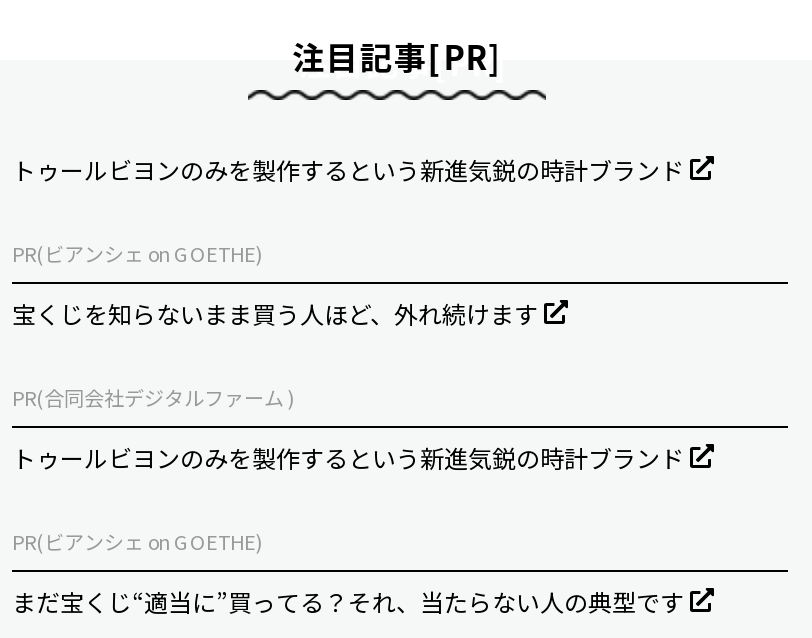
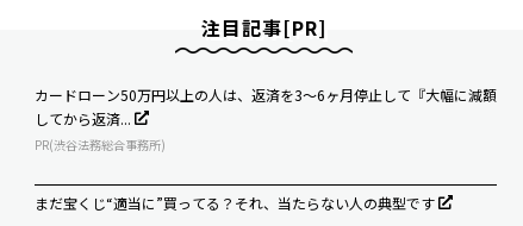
[12,152,690,556] トゥールビヨンのみを製作するという新進気鋭の時計ブランド | PR(ビアンシェ on GOETHE) | 宝くじを知らないまま買う人ほど、外れ続けます | PR(合同会社デジタルファーム ) | トゥールビヨンのみを製作するという新進気鋭の時計ブランド | PR(ビアンシェ on GOETHE) -> [35,84,497,153] カードローン50万円以上の人は、返済を3～6ヶ月停止して『大幅に減額 | してから返済... | PR(渋谷法務総合事務所)

